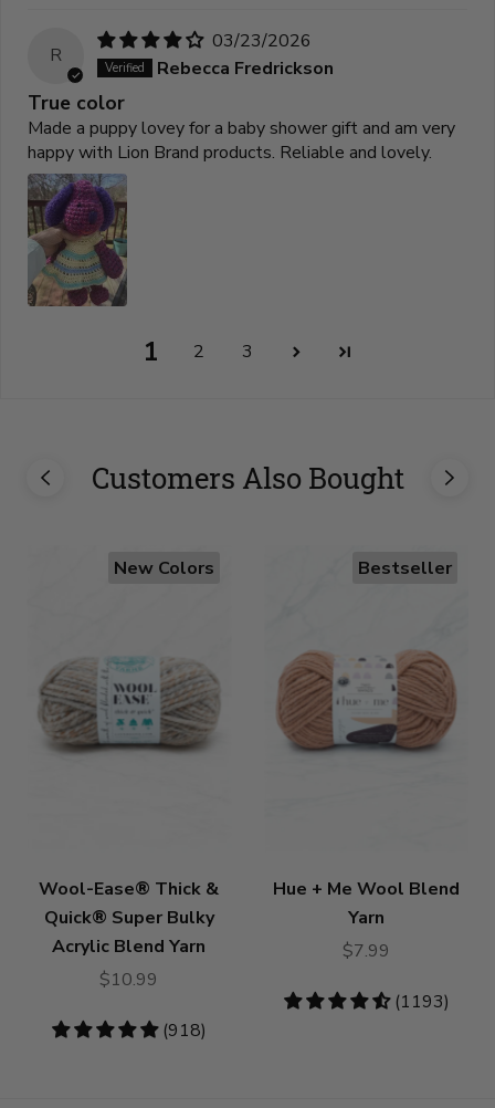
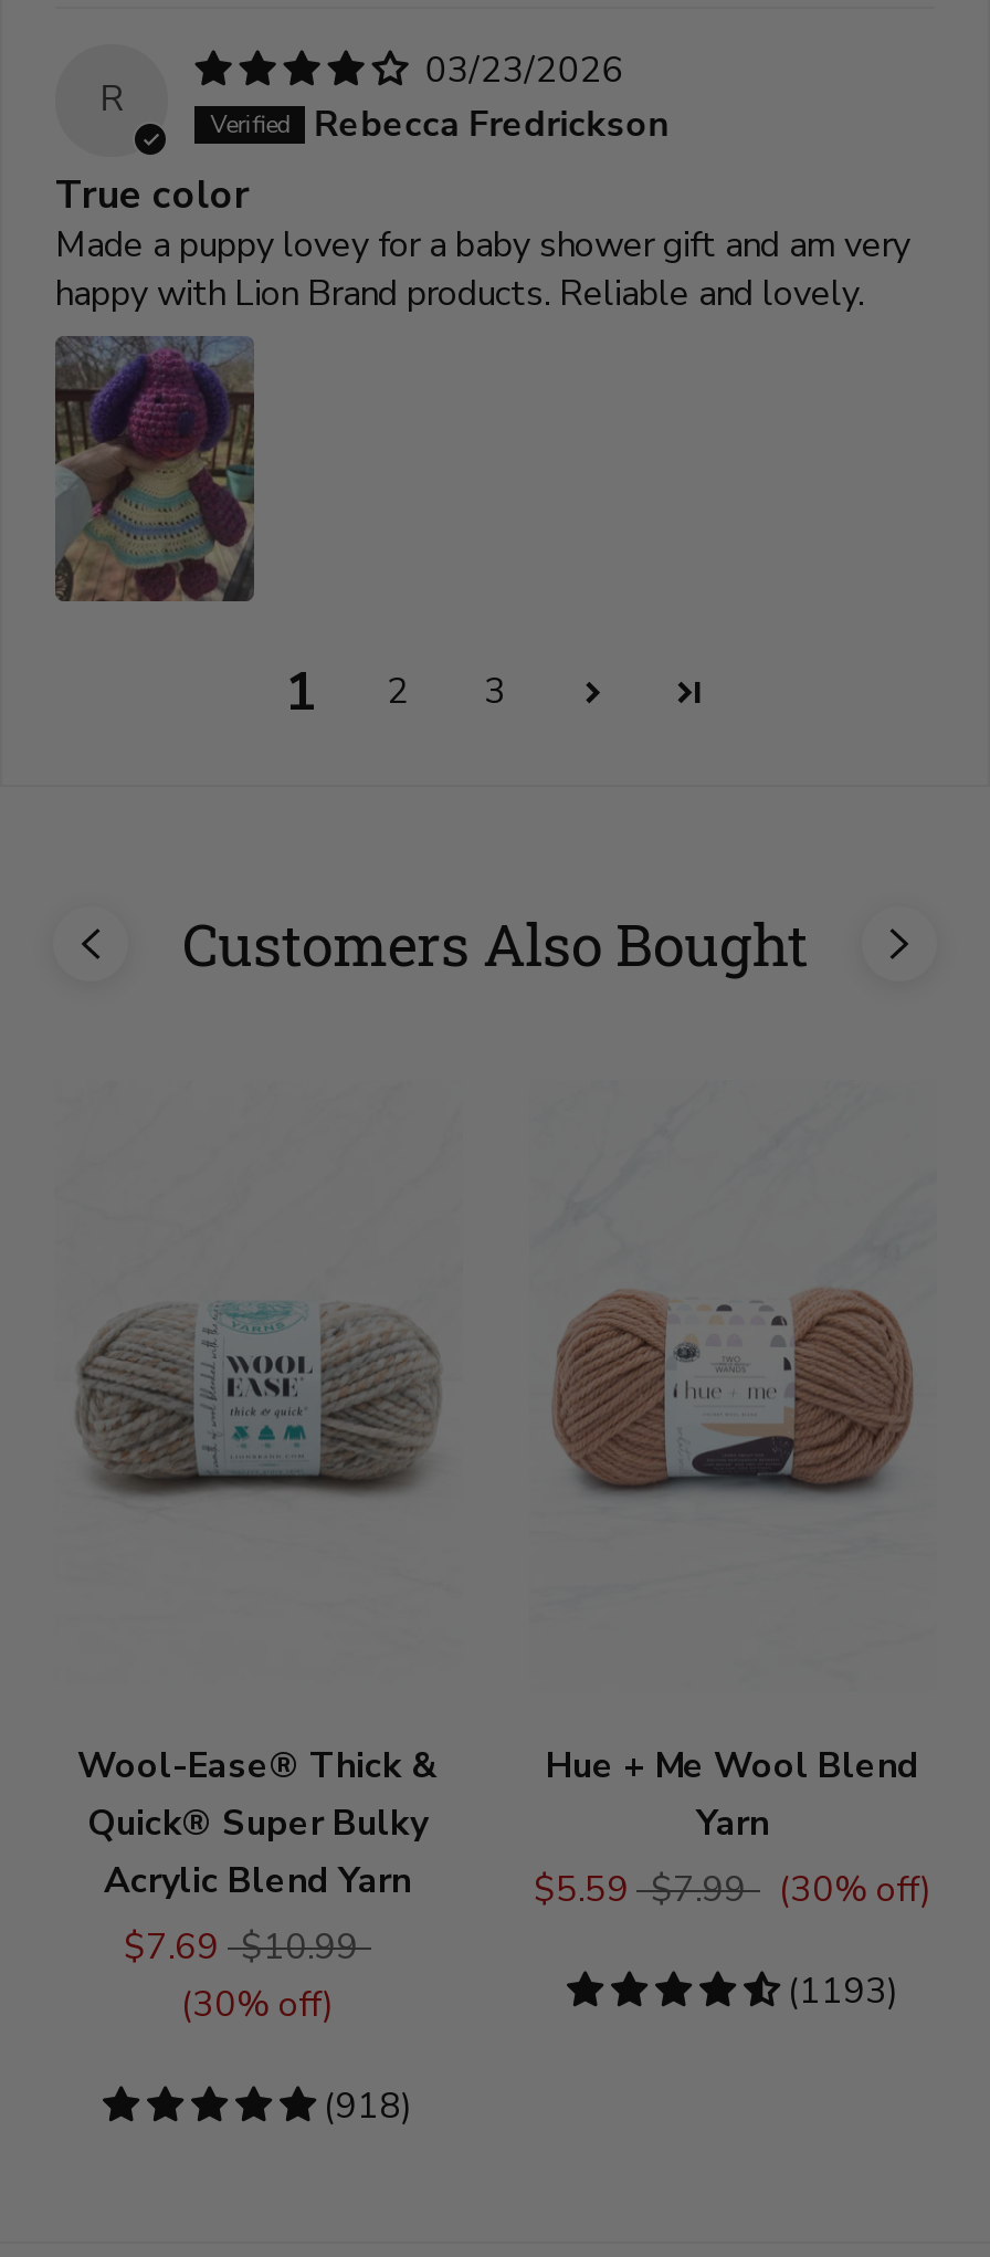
[114,556,215,580] New Colors -> none
[358,556,452,580] Bestseller -> none
[343,938,390,963] $7.99 -> [534,1865,931,1914] $5.59 $7.99 | (30% off)
[99,967,158,992] $10.99 -> [124,1923,358,2029] $7.69 $10.99 | (30% off)

